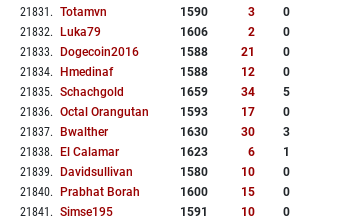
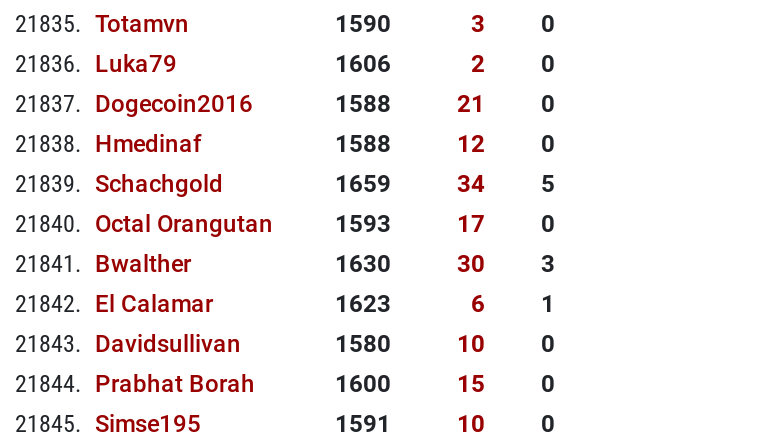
[20,5,107,19] 21831. Totamvn -> [15,10,189,38] 21835. Totamvn
[20,25,101,39] 21832. Luka79 -> [15,50,177,78] 21836. Luka79
[20,45,139,59] 21833. Dogecoin2016 -> [15,90,253,118] 21837. Dogecoin2016
[20,65,113,79] 21834. Hmedinaf -> [15,130,201,158] 21838. Hmedinaf
[20,85,124,99] 21835. Schachgold -> [15,170,223,198] 21839. Schachgold
[20,105,149,119] 21836. Octal Orangutan -> [15,210,273,238] 21840. Octal Orangutan
[20,125,108,139] 21837. Bwalther -> [15,250,191,278] 21841. Bwalther
[20,145,119,159] 21838. El Calamar -> [15,290,213,318] 21842. El Calamar
[20,165,133,179] 21839. Davidsullivan -> [15,330,241,358] 21843. Davidsullivan
[20,185,140,199] 21840. Prabhat Borah -> [15,370,255,398] 21844. Prabhat Borah
[20,205,113,219] 21841. Simse195 -> [15,410,201,438] 21845. Simse195

